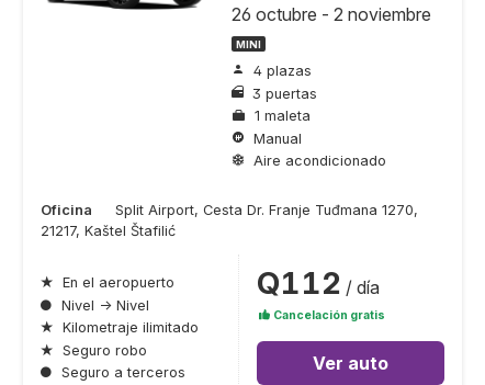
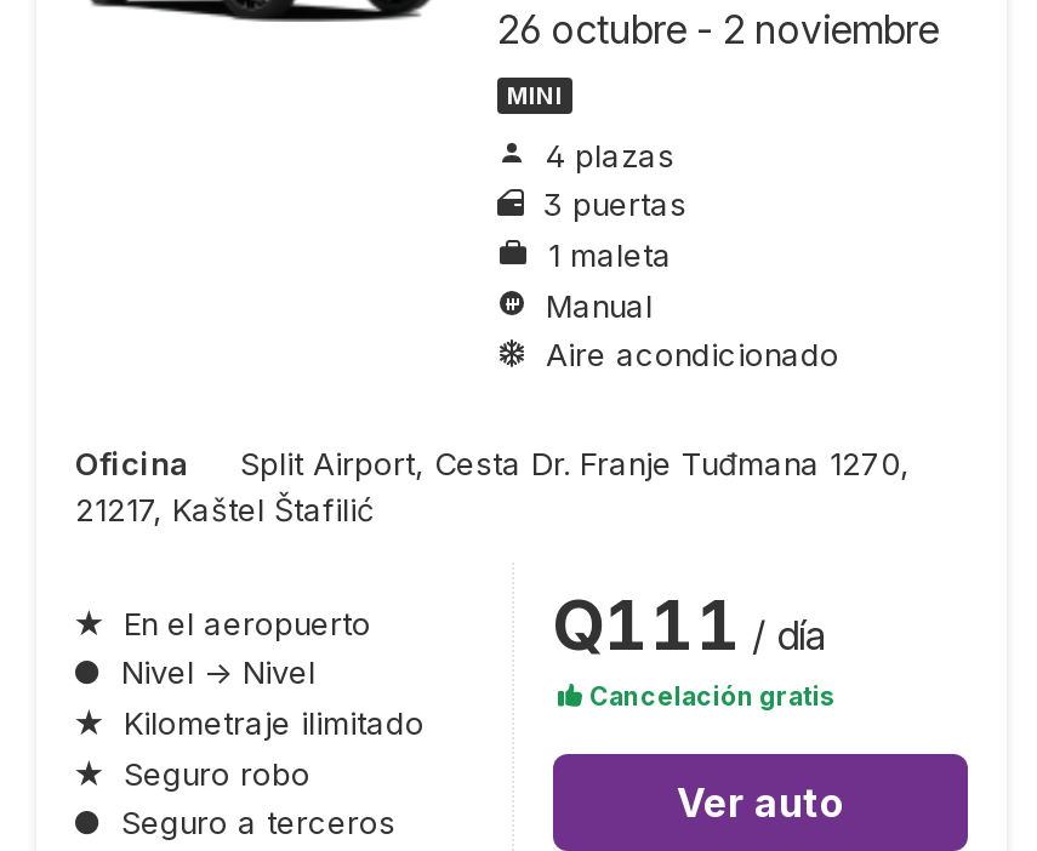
[257,264,380,302] Q112 / día -> [553,585,827,667] Q111 / día

